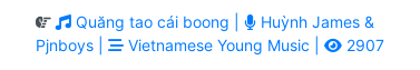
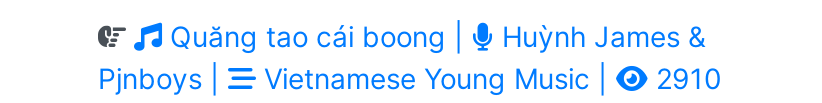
[342,35,384,54] 2907 -> [648,60,722,94] 2910

